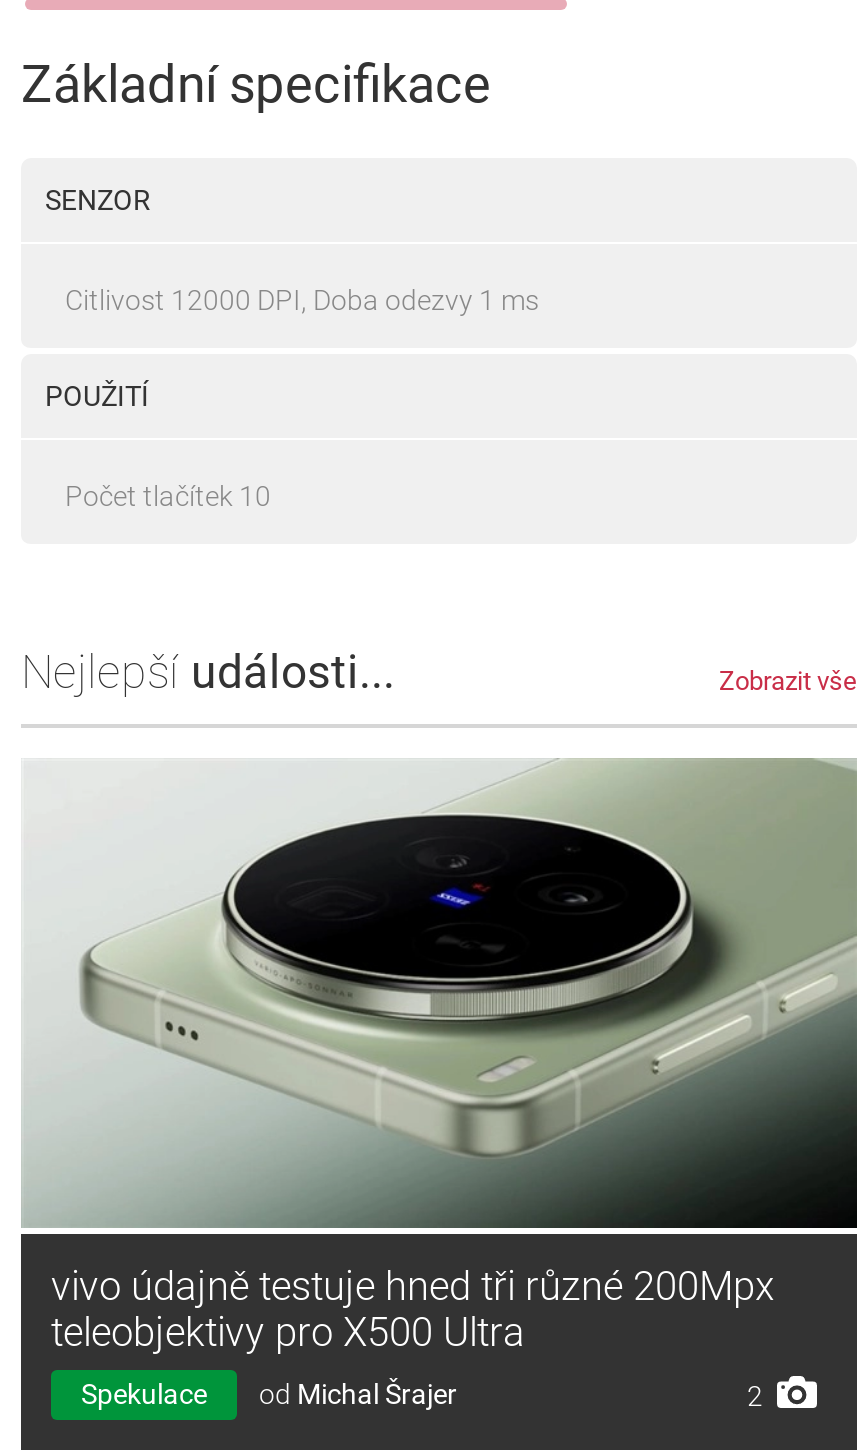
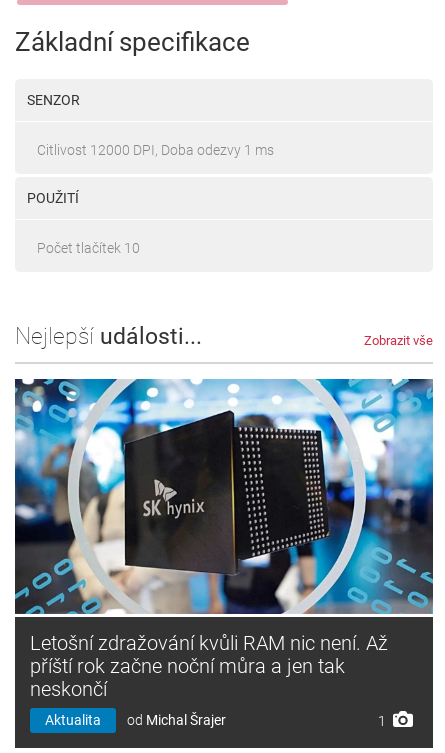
[21,756,857,1356] [image] | vivo údajně testuje hned tři různé 200Mpx | teleobjektivy pro X500 Ultra -> [14,378,434,701] [image] | Letošní zdražování kvůli RAM nic není. Až | příští rok začne noční můra a jen tak | neskončí
[81,1378,207,1410] Spekulace -> [45,712,101,728] Aktualita
[747,1380,763,1412] 2 -> [378,713,386,729] 1

